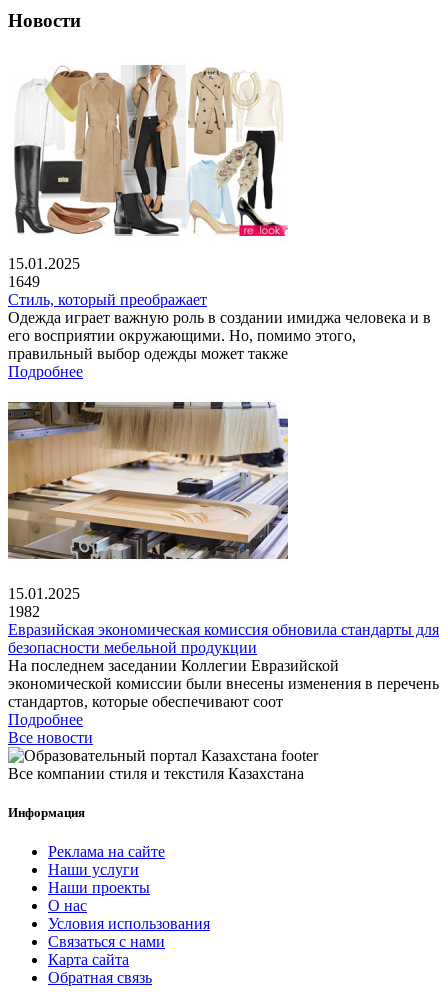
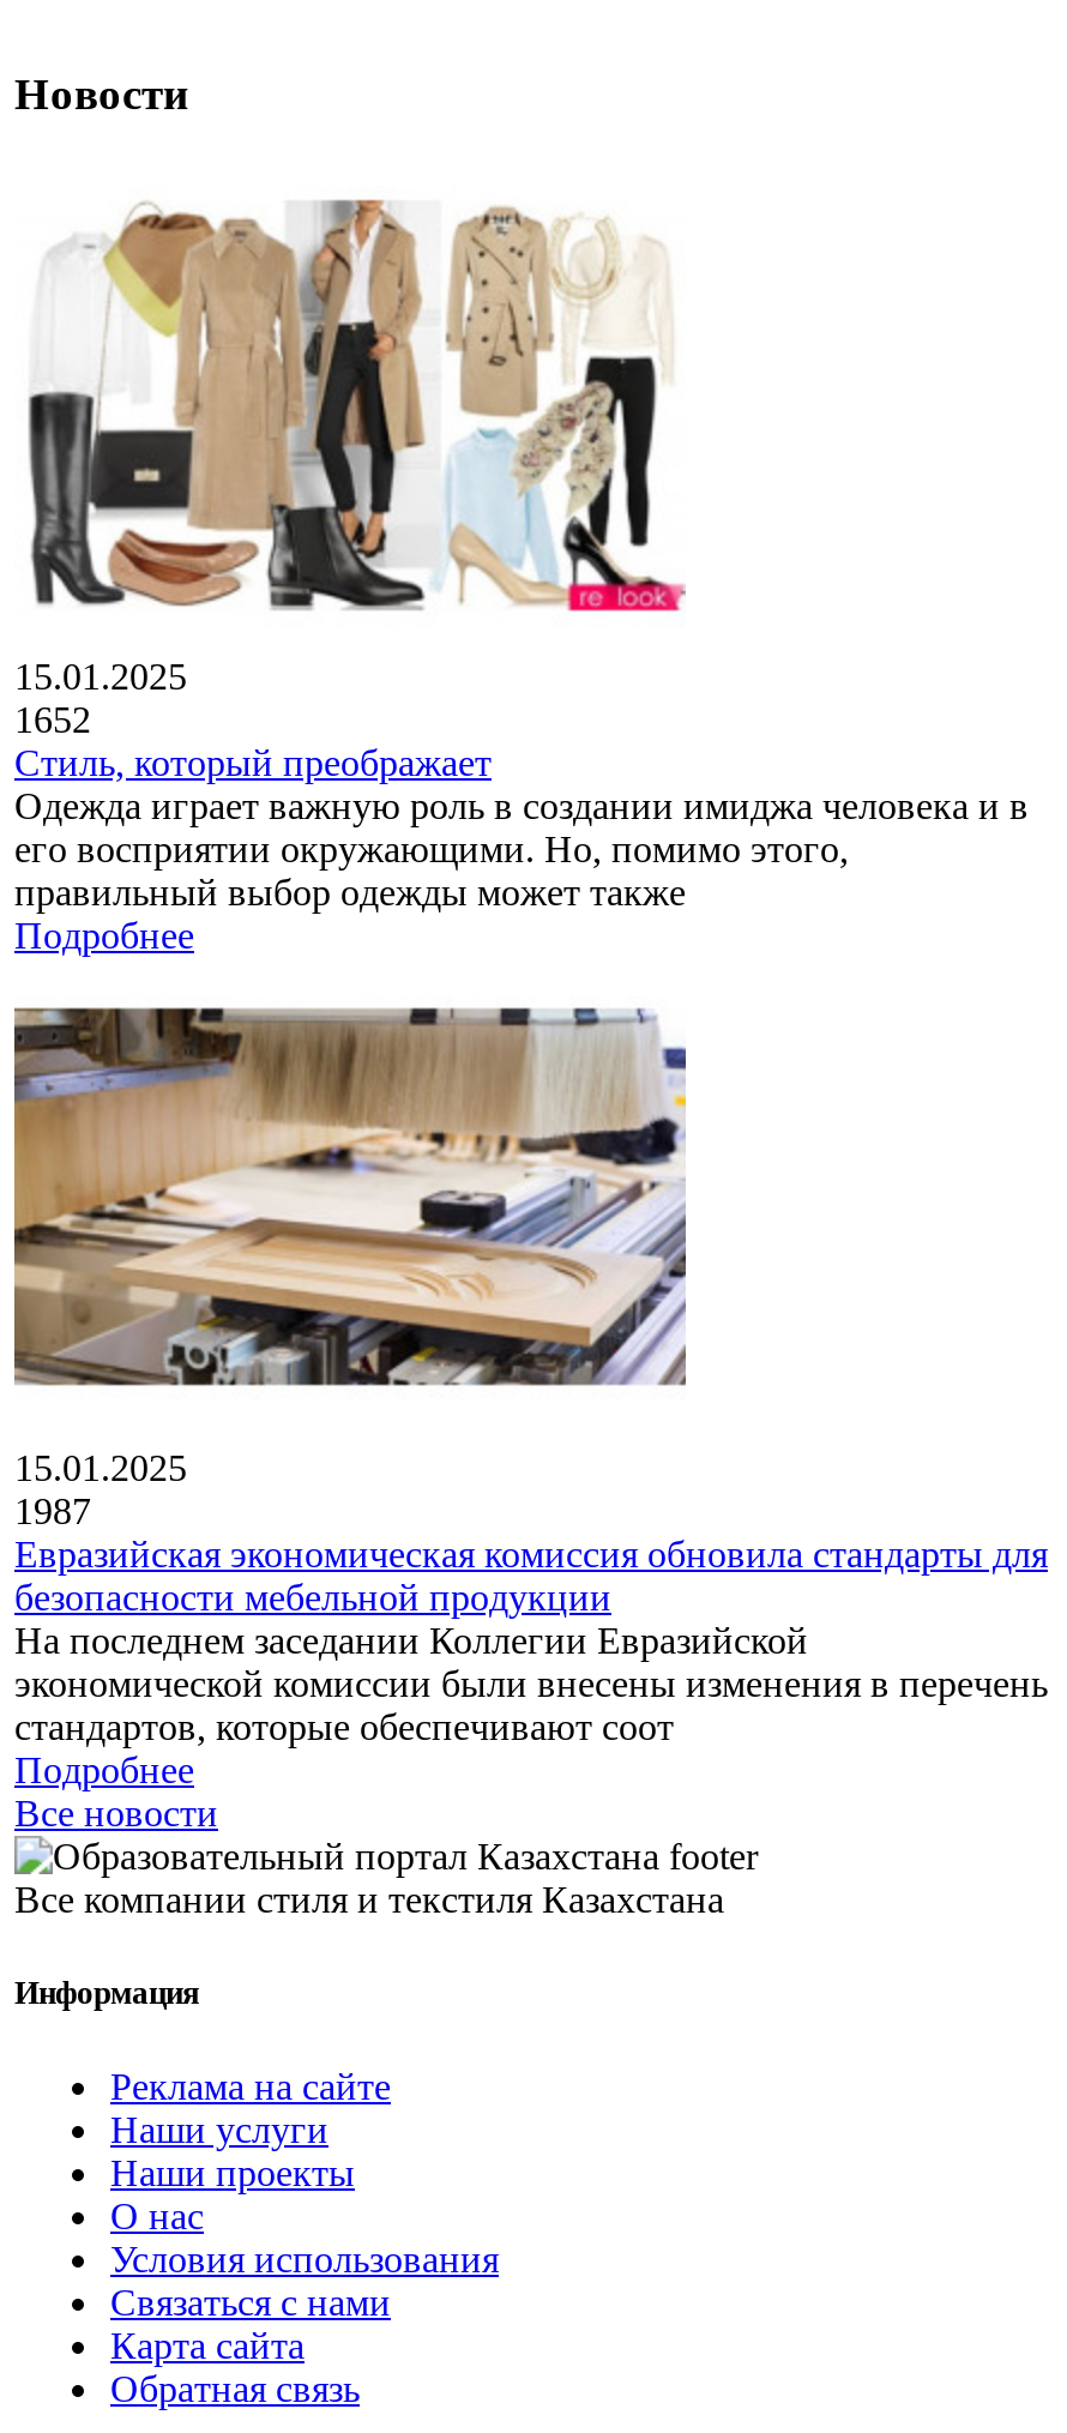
[8,273,40,290] 1649 -> [14,699,91,740] 1652
[8,603,40,620] 1982 -> [14,1490,91,1531] 1987

